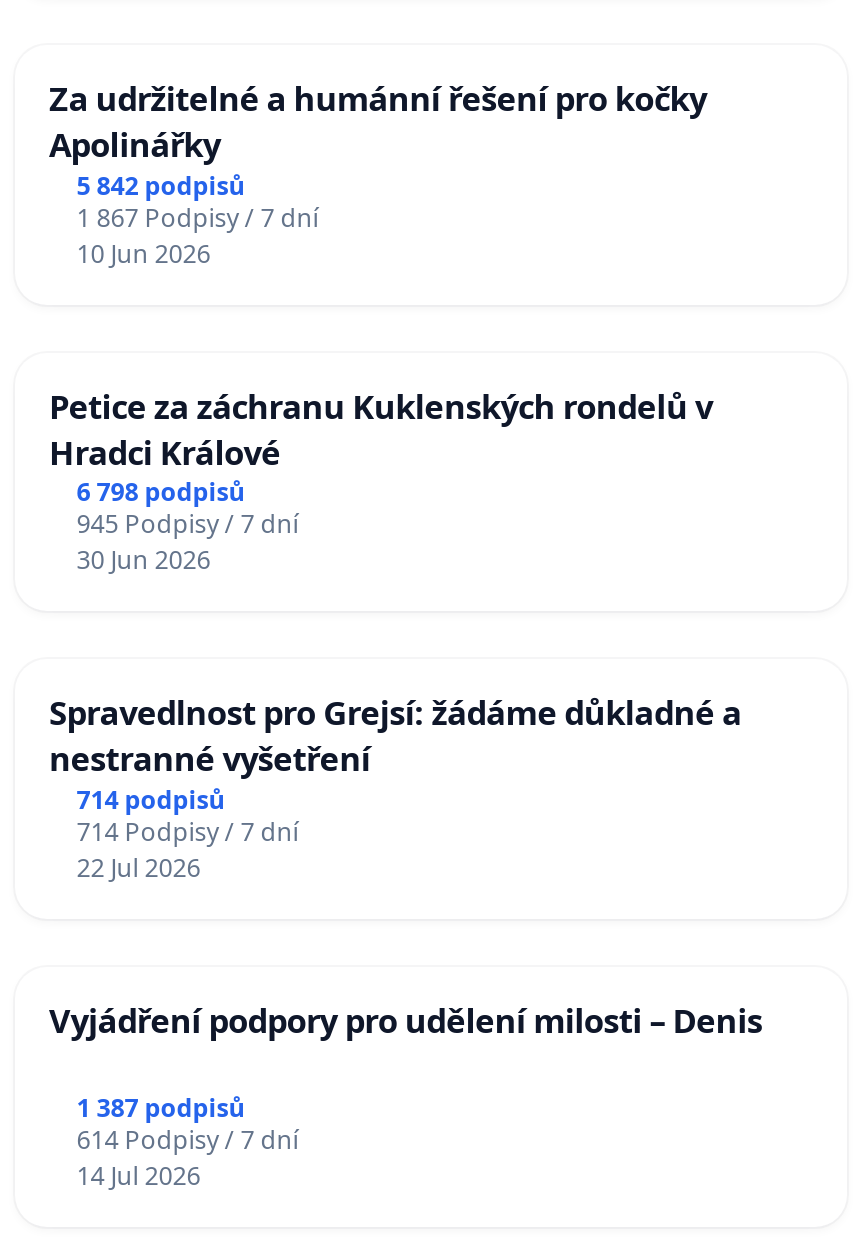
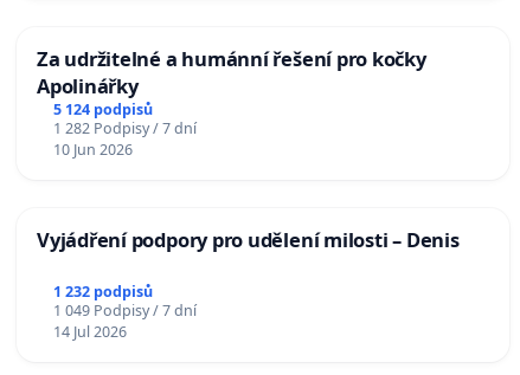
[77,168,245,202] 5 842 podpisů -> [53,100,153,120] 5 124 podpisů
[77,200,319,234] 1 867 Podpisy / 7 dní -> [53,119,196,139] 1 282 Podpisy / 7 dní
[49,382,742,885] Petice za záchranu Kuklenských rondelů v | Hradci Králové | 6 798 podpisů | 945 Podpisy / 7 dní | 30 Jun 2026 | Spravedlnost pro Grejsí: žádáme důkladné a | nestranné vyšetření | 714 podpisů | 714 Podpisy / 7 dní | 22 Jul 2026 -> none
[77,1091,245,1125] 1 387 podpisů -> [53,282,153,302] 1 232 podpisů
[77,1123,299,1157] 614 Podpisy / 7 dní -> [53,301,196,321] 1 049 Podpisy / 7 dní

